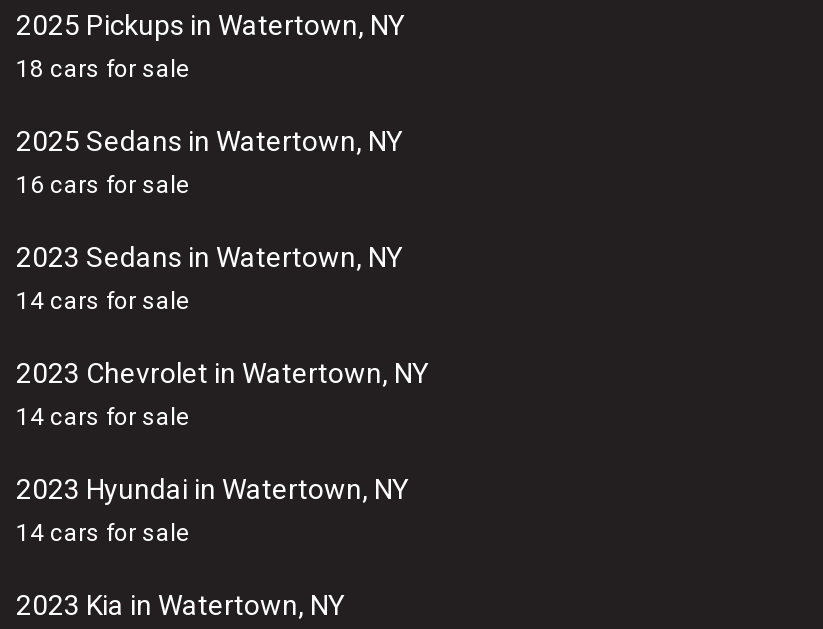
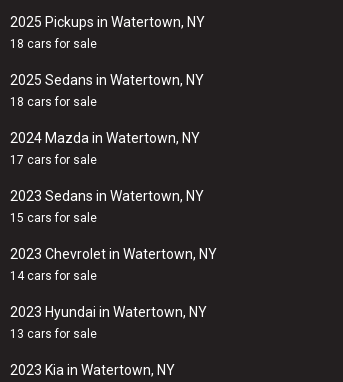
[16,171,190,199] 16 cars for sale -> [10,95,200,167] 18 cars for sale | 2024 Mazda in Watertown, NY | 17 cars for sale
[16,287,190,315] 14 cars for sale -> [10,211,97,225] 15 cars for sale
[16,519,190,547] 14 cars for sale -> [10,327,97,341] 13 cars for sale

